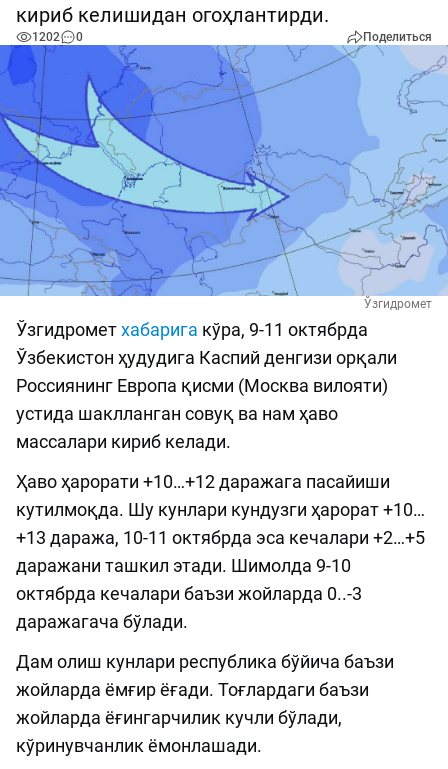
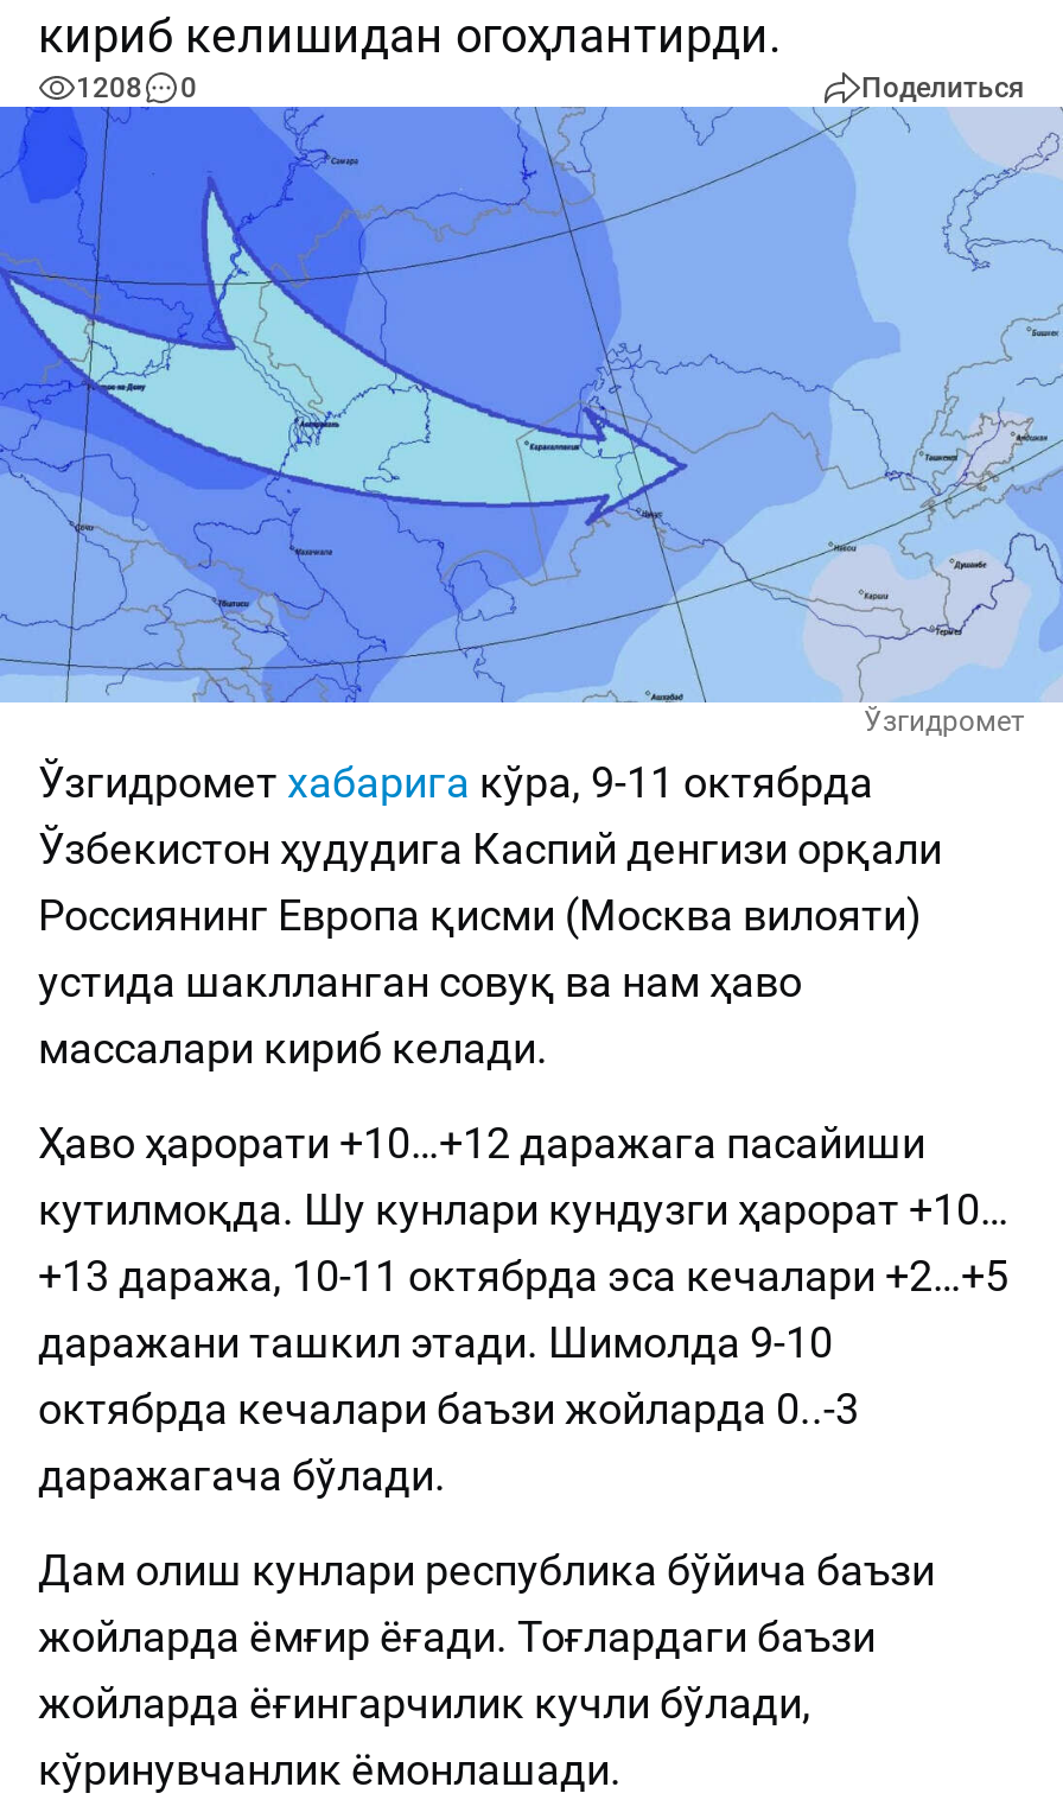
[32,30,83,44] 1202 0 -> [76,71,197,104] 1208 0

